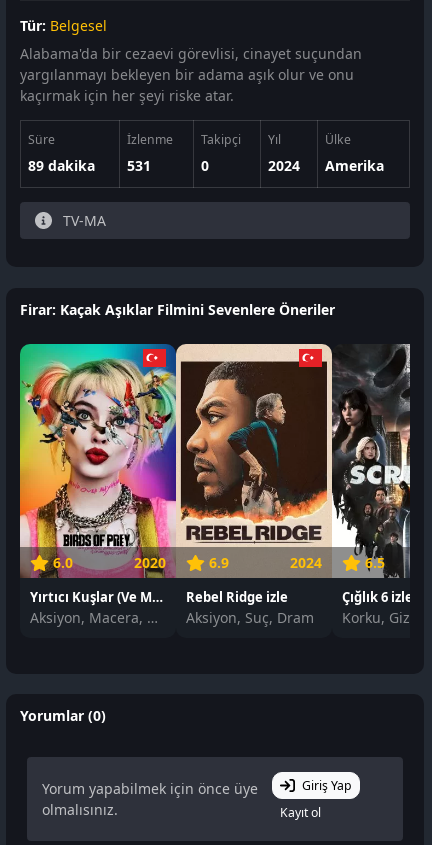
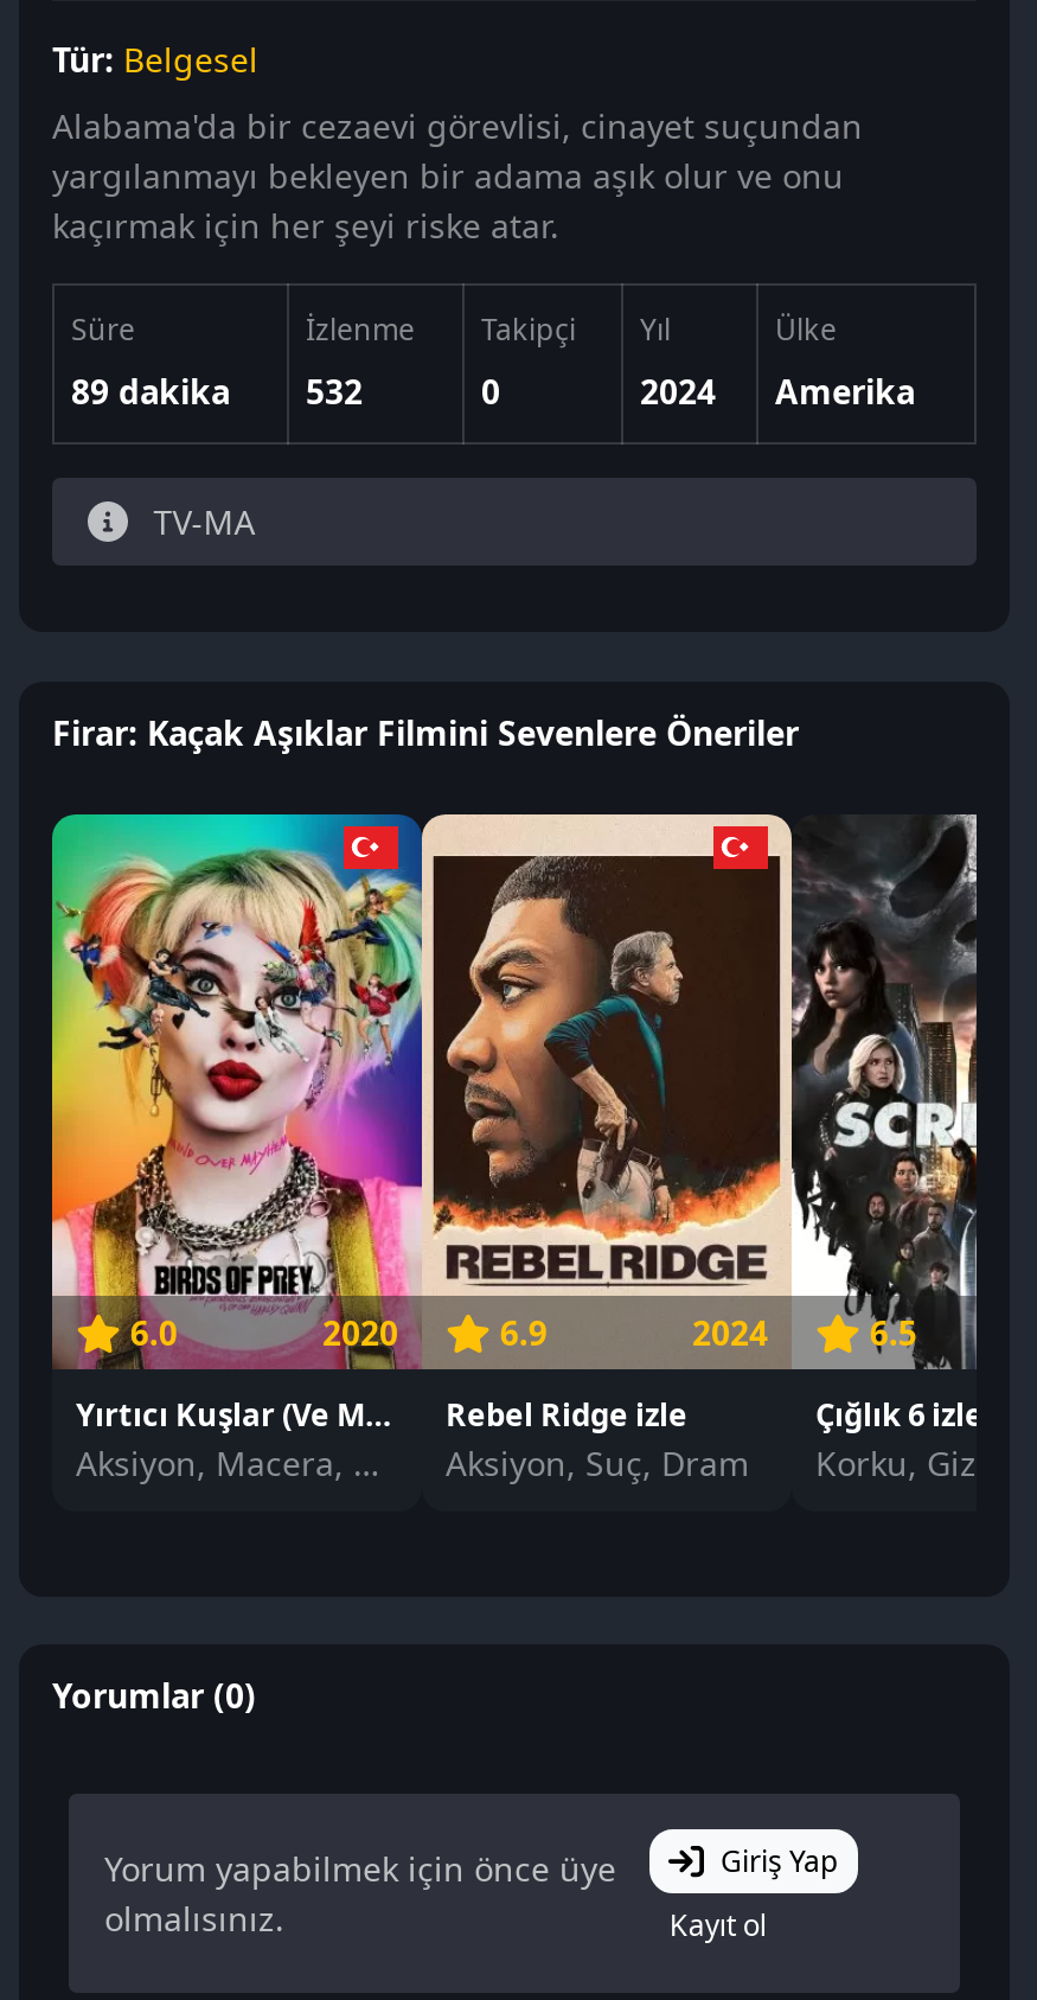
[28,156,151,175] 89 dakika 531 -> [71,369,363,414] 89 dakika 532

